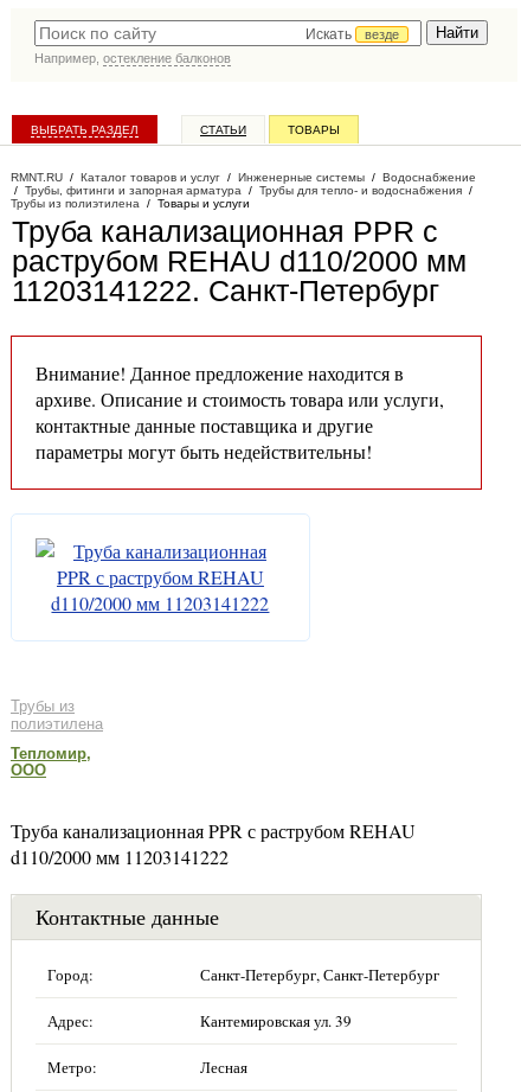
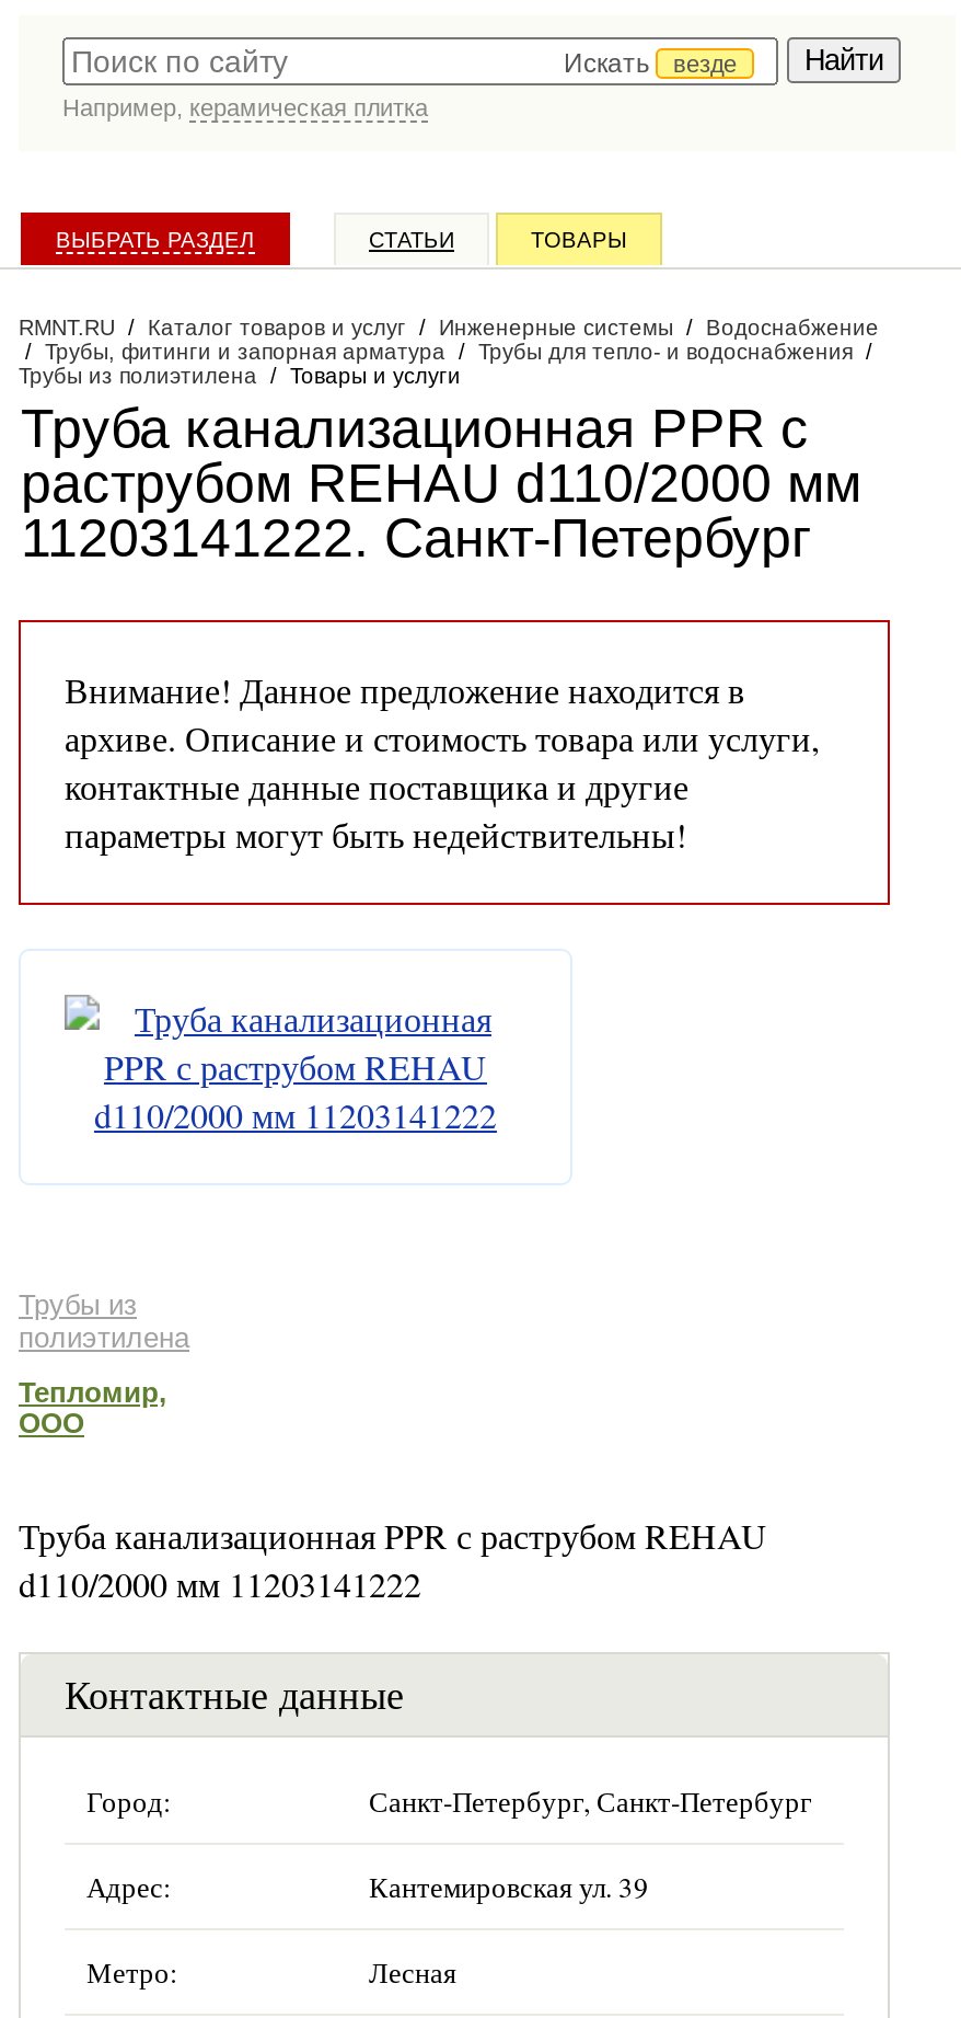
[34,51,231,65] Например, остекление балконов -> [62,94,428,121] Например, керамическая плитка

